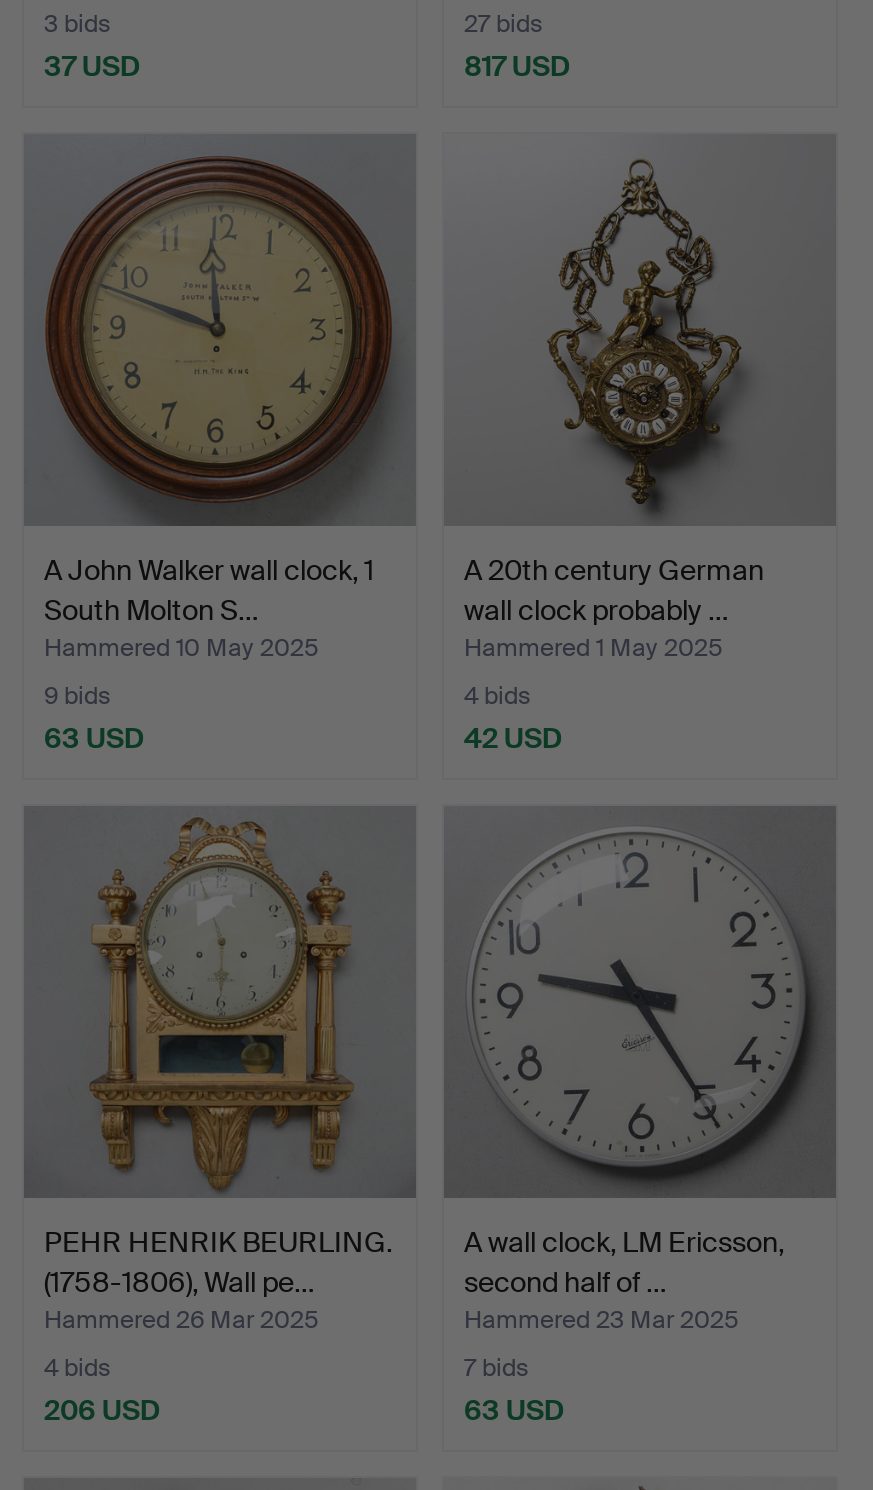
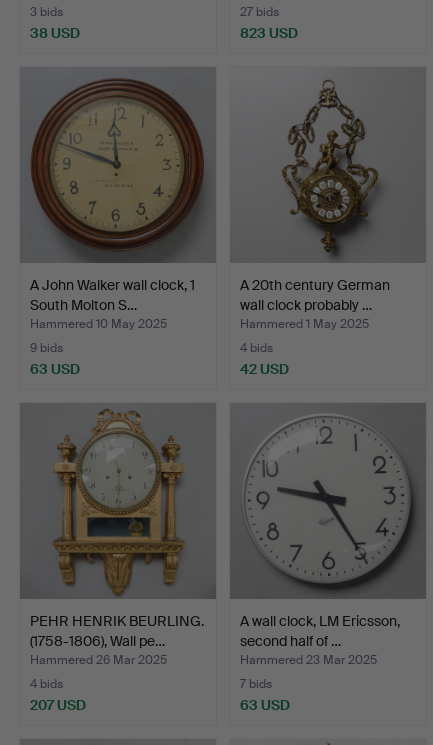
[44,48,140,84] 37 USD -> [30,24,80,42] 38 USD
[464,48,570,84] 817 USD -> [240,24,298,42] 823 USD
[44,1392,160,1428] 206 USD -> [30,696,86,714] 207 USD

